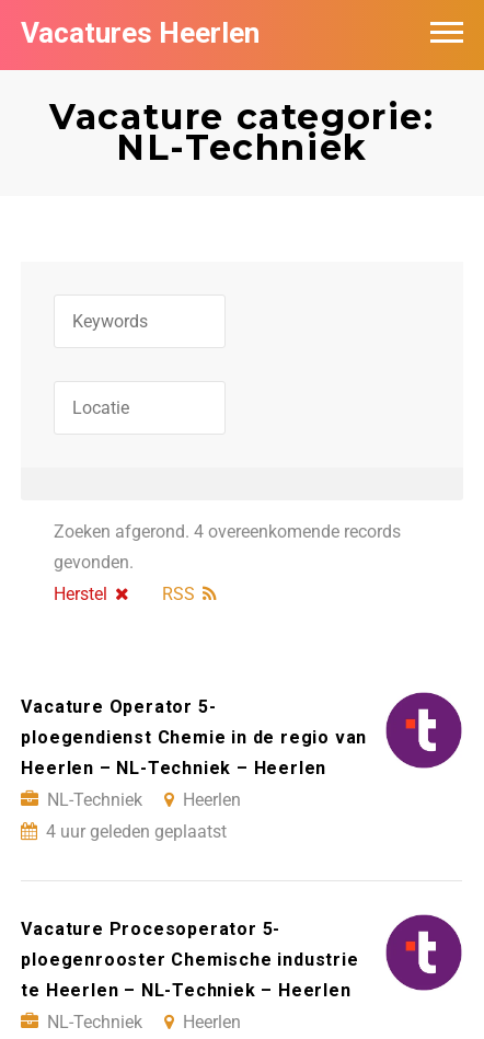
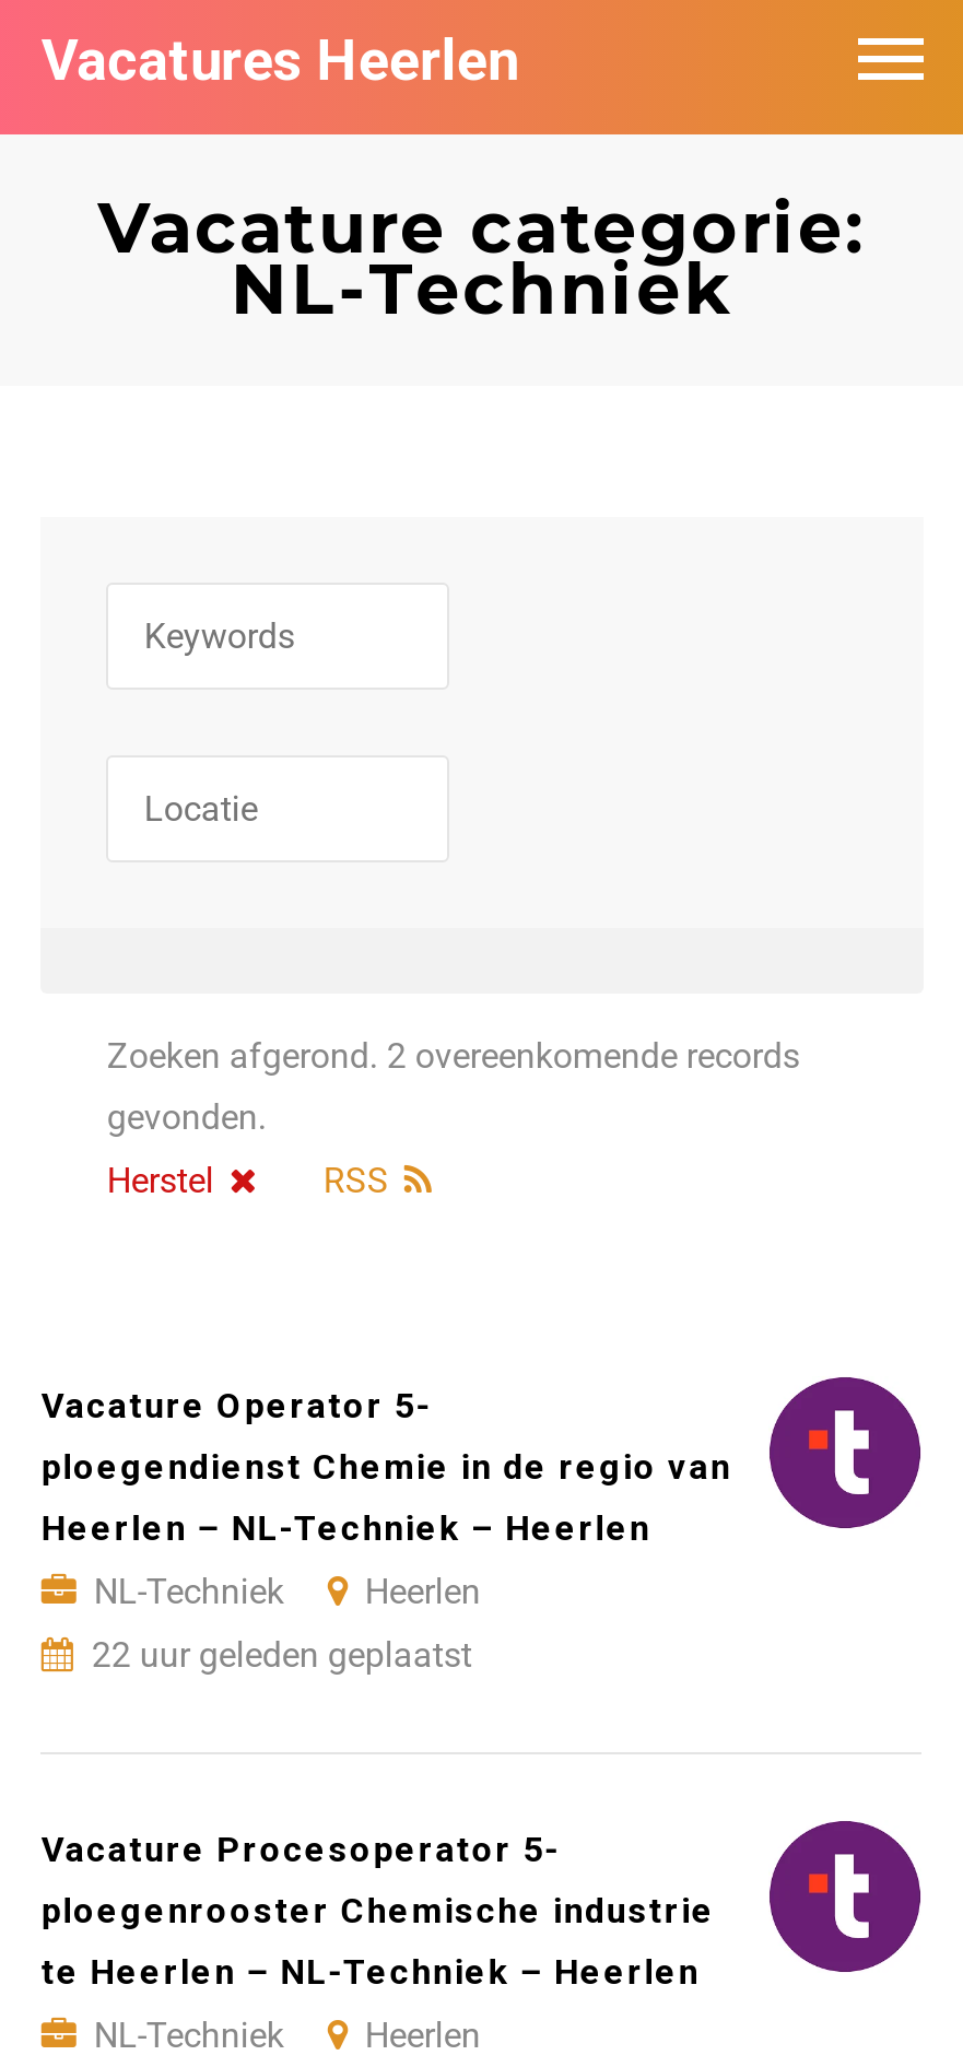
[54,521,401,542] Zoeken afgerond. 4 overeenkomende records -> [107,1036,800,1077] Zoeken afgerond. 2 overeenkomende records
[46,821,227,842] 4 uur geleden geplaatst -> [92,1635,472,1676] 22 uur geleden geplaatst

